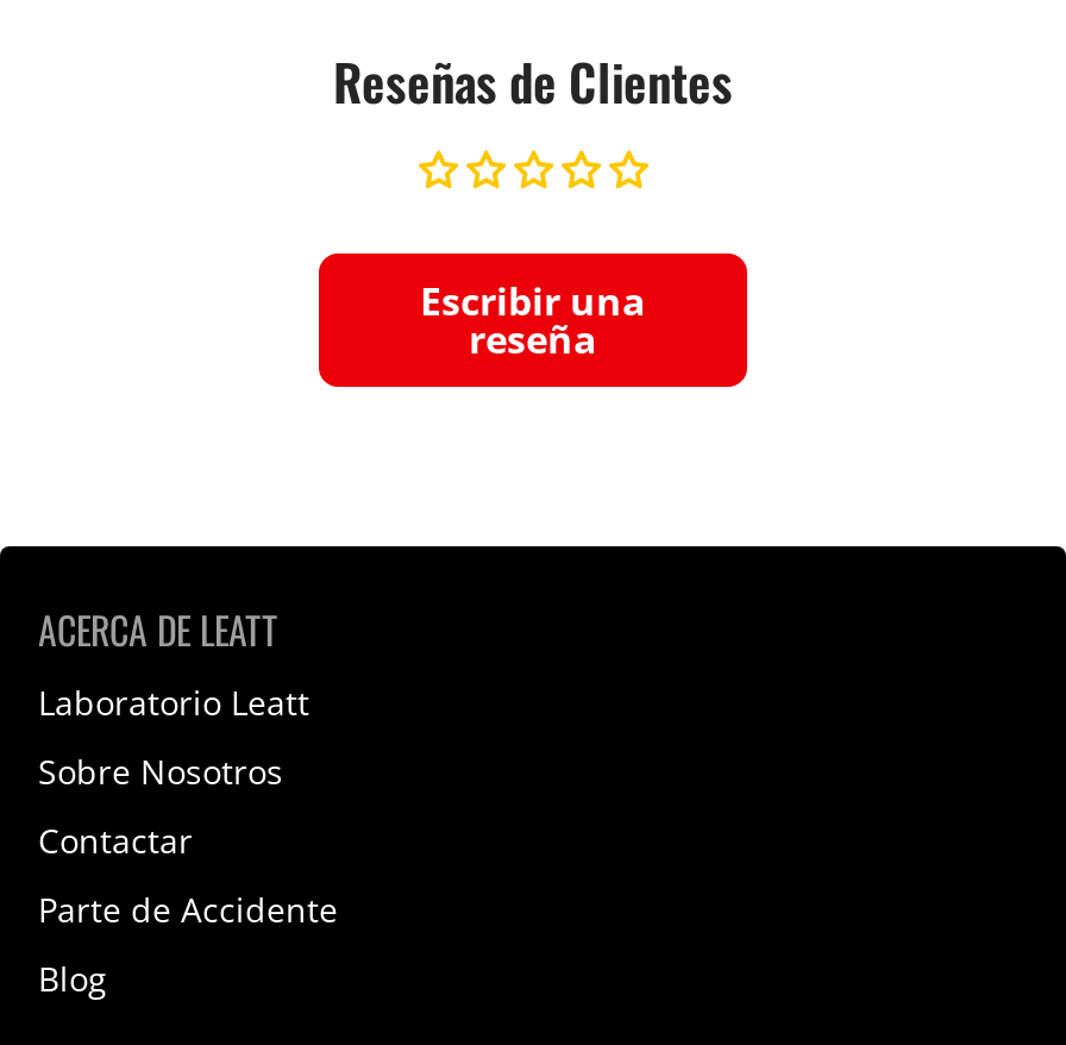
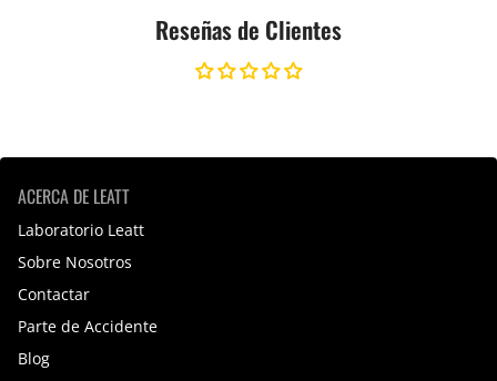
[420,274,646,365] Escribir una | reseña -> none

